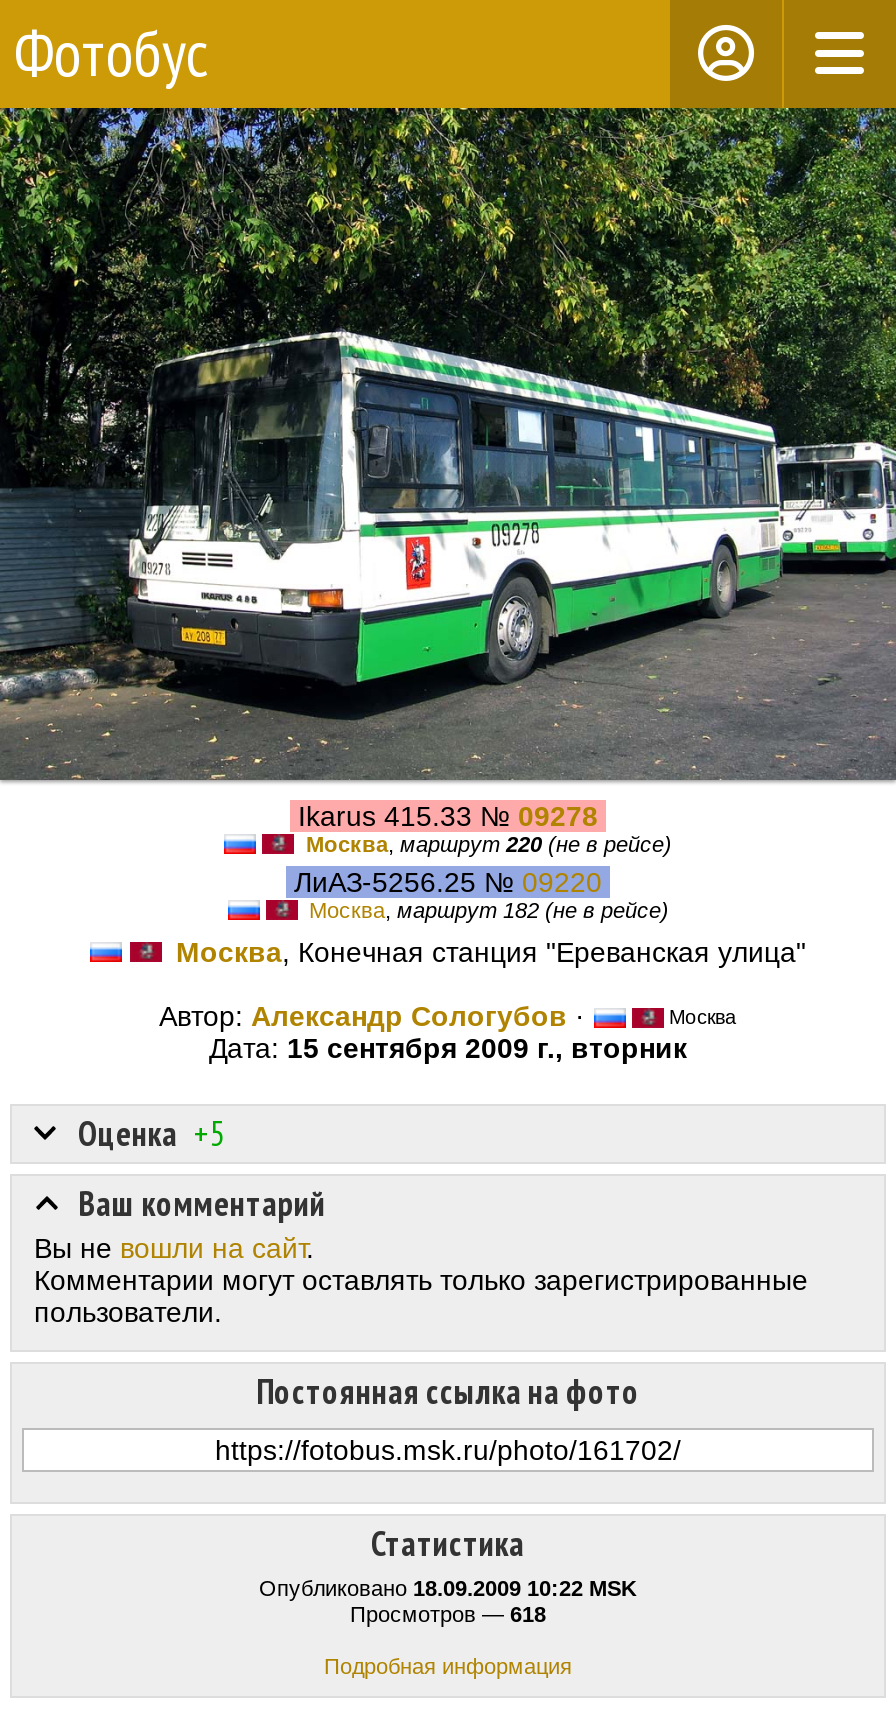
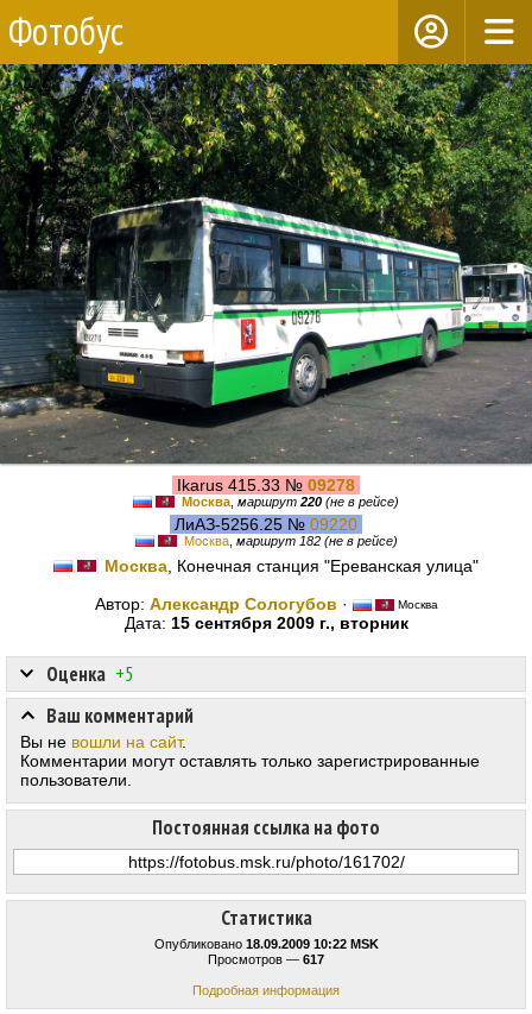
[350,1602,546,1626] Просмотров — 618 -> [208,952,324,967] Просмотров — 617

